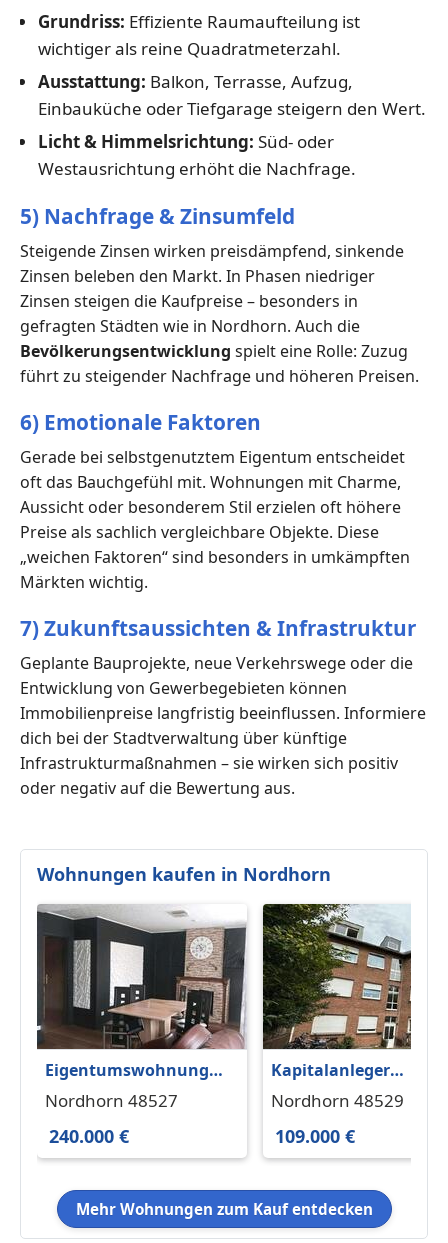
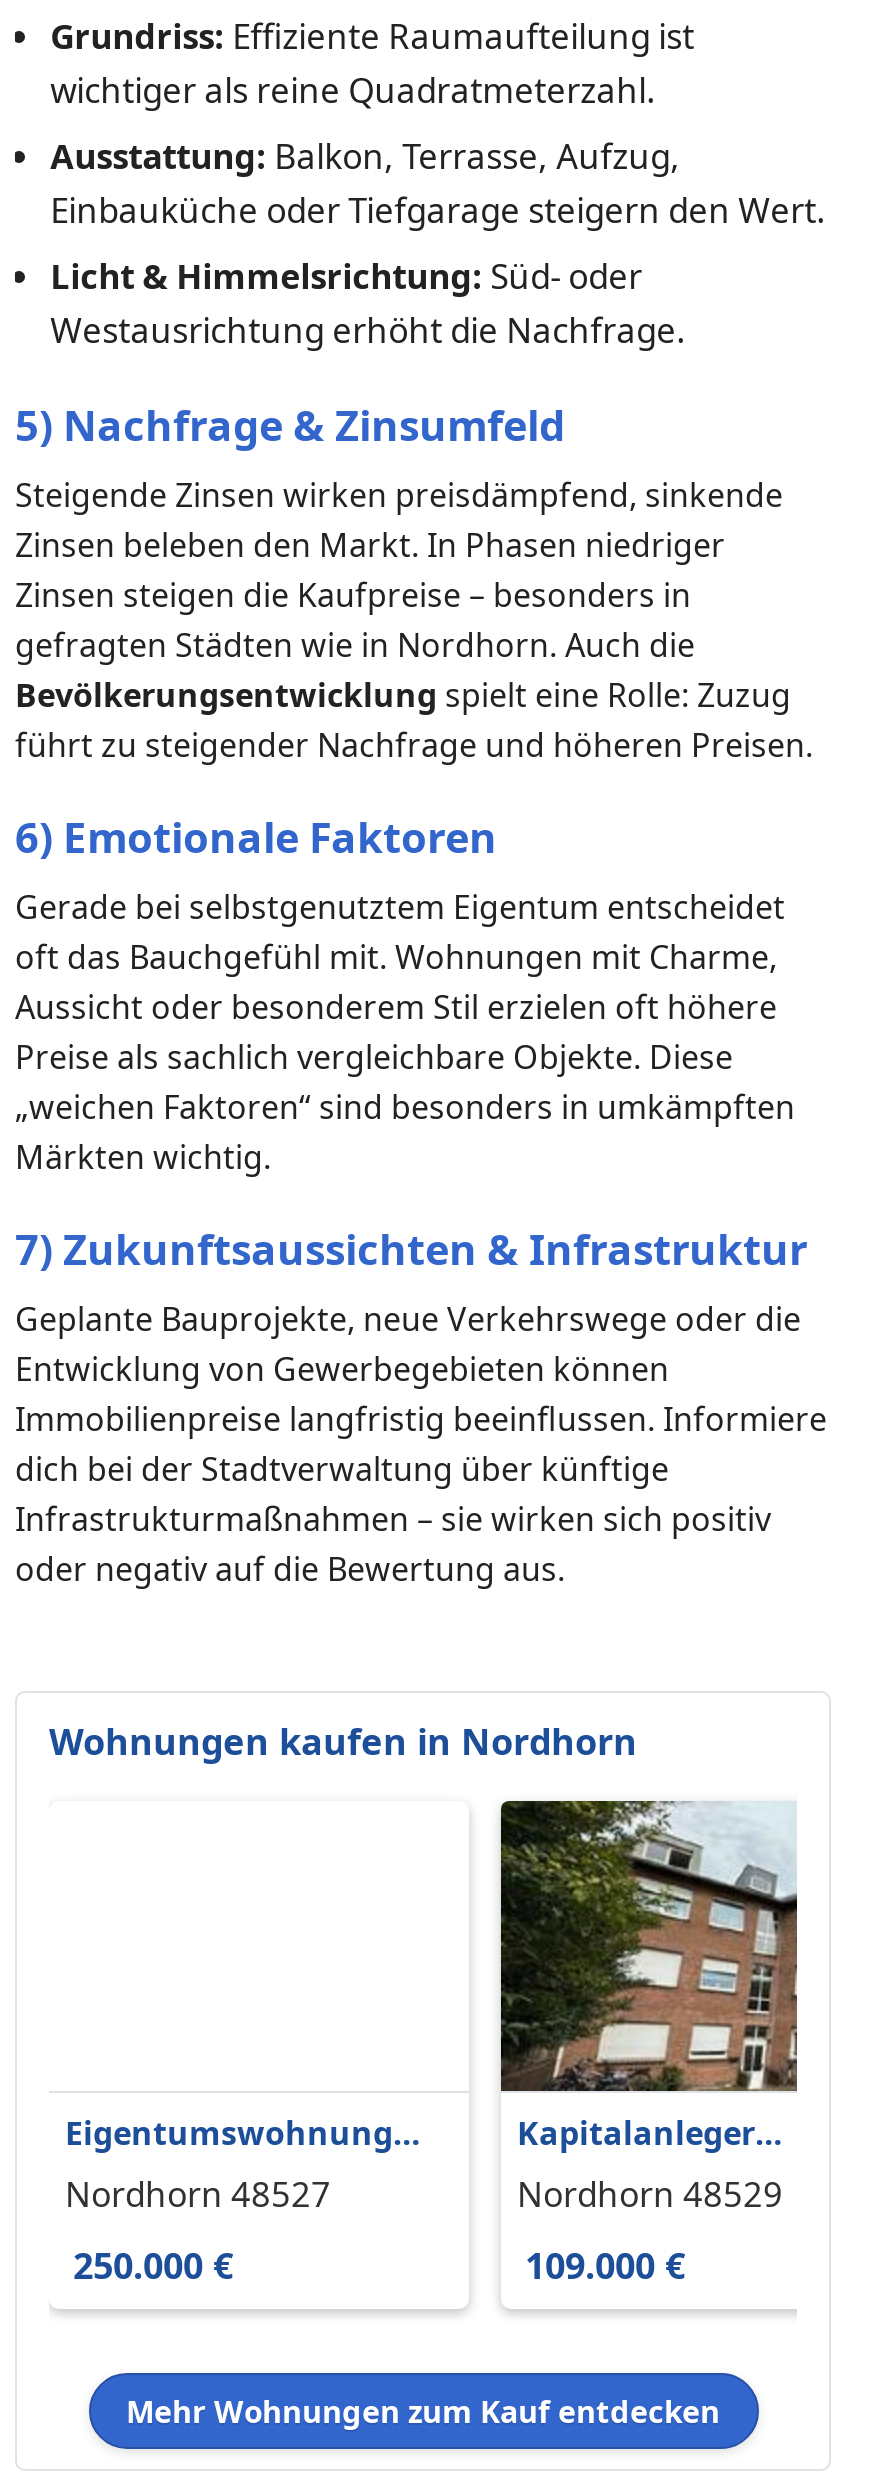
[36,904,247,1050] [image] -> none
[49,1124,129,1148] 240.000 € -> [73,2241,233,2289] 250.000 €

